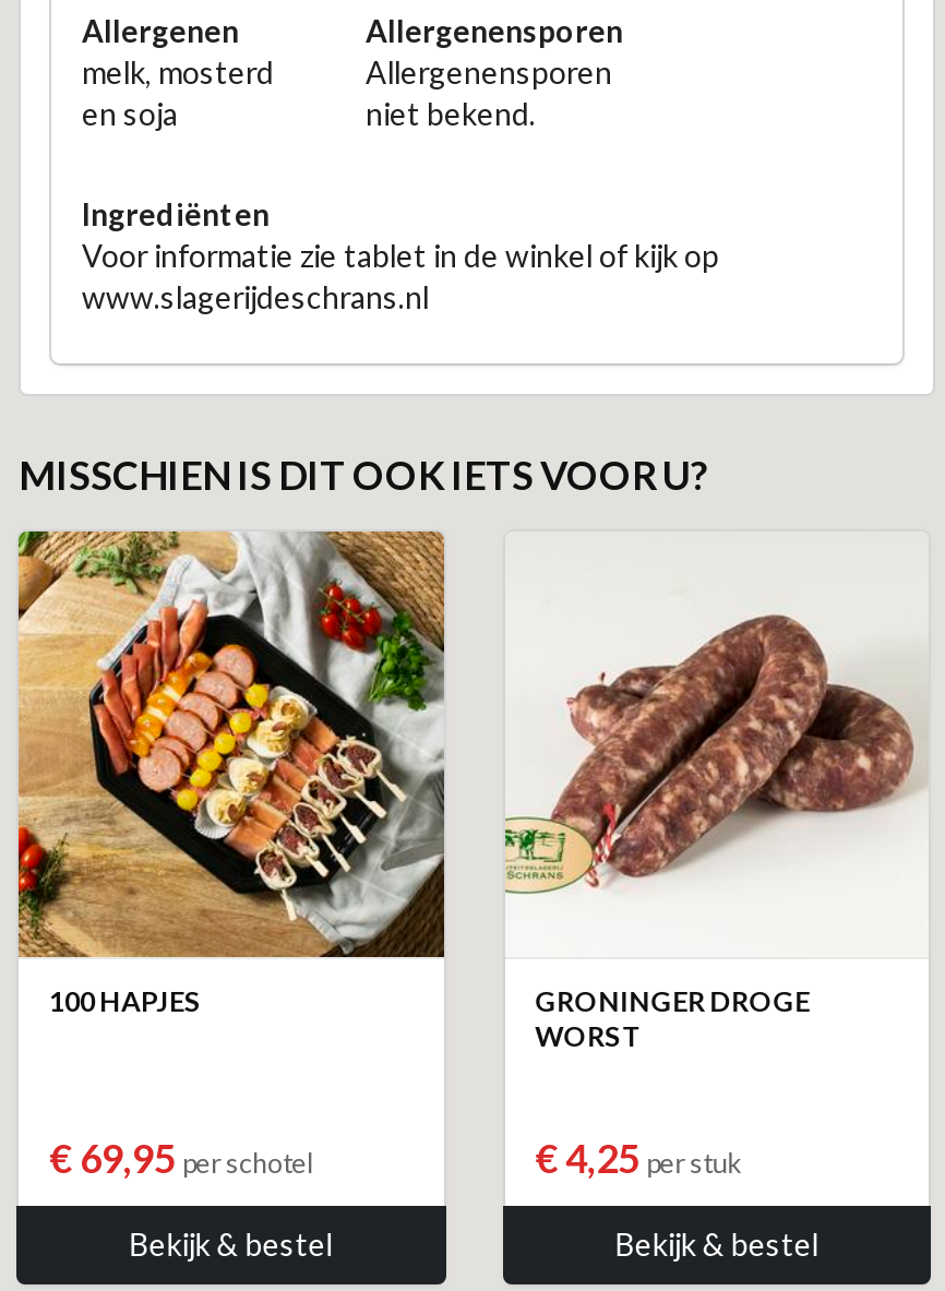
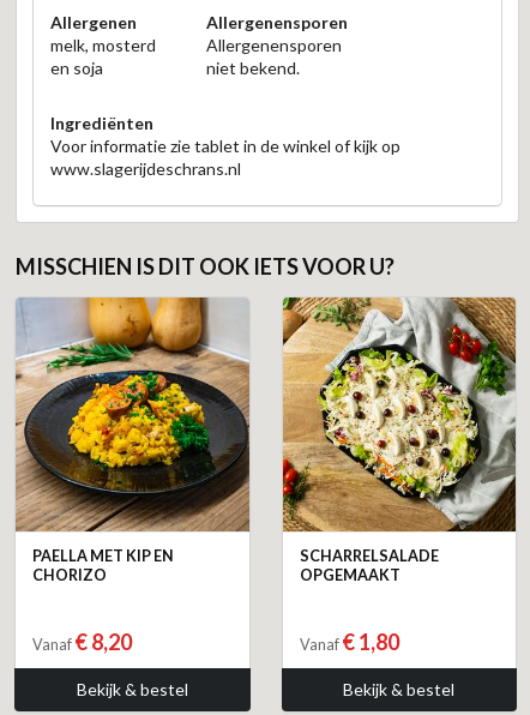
[16,529,446,1018] [image] | 100 HAPJES -> [14,296,251,584] [image] | PAELLA MET KIP EN | CHORIZO
[503,531,929,1053] [image] | GRONINGER DROGE | WORST -> [282,296,517,584] [image] | SCHARRELSALADE | OPGEMAAKT
[49,1133,313,1181] € 69,95 per schotel -> [32,628,132,655] Vanaf € 8,20
[535,1133,742,1181] € 4,25 per stuk -> [299,628,399,655] Vanaf € 1,80

